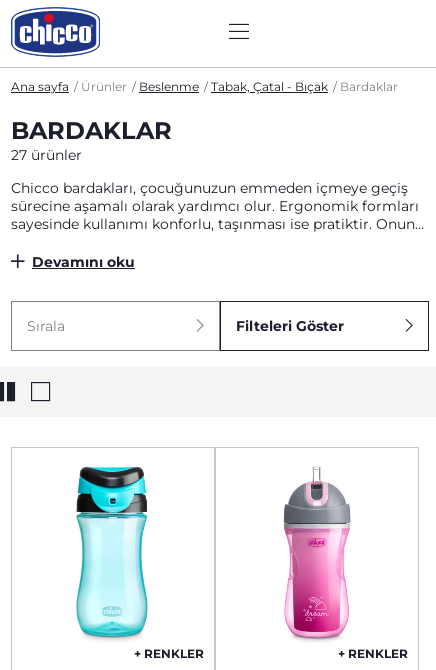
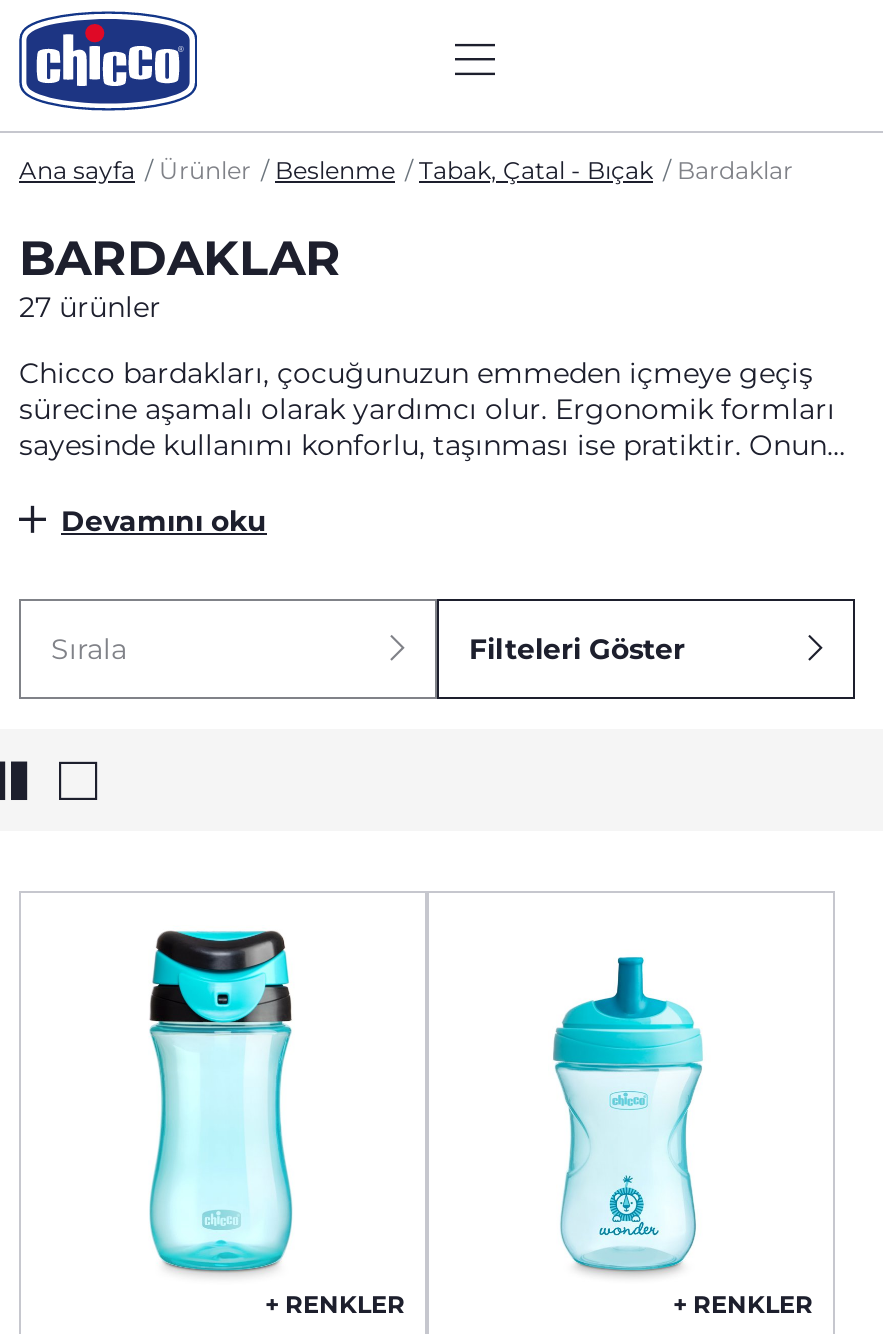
[278,467,353,639] [image] -> [551,933,705,1273] [image]

